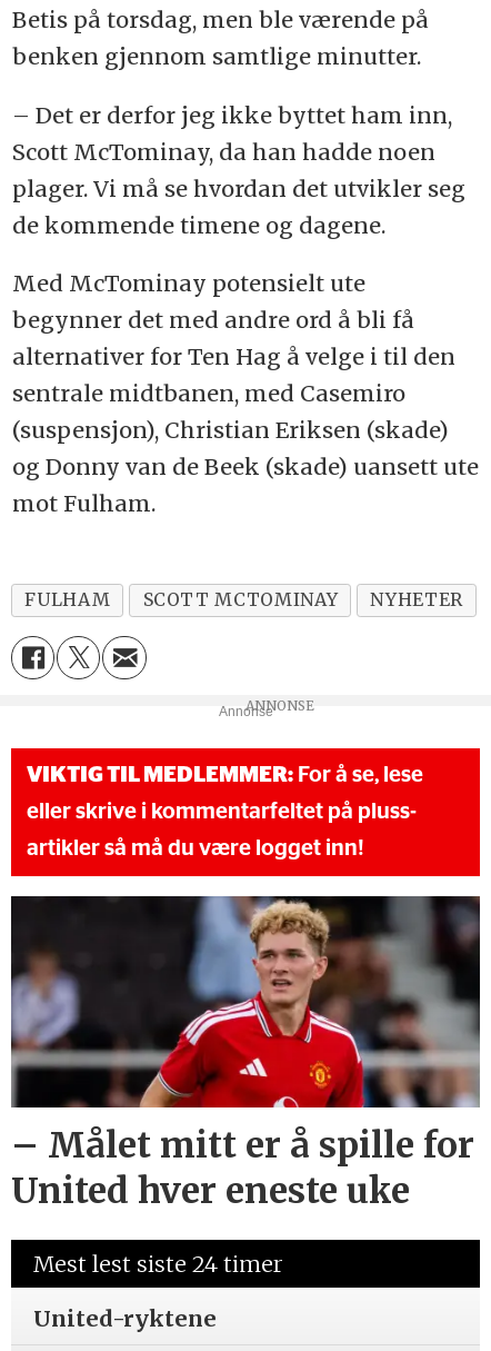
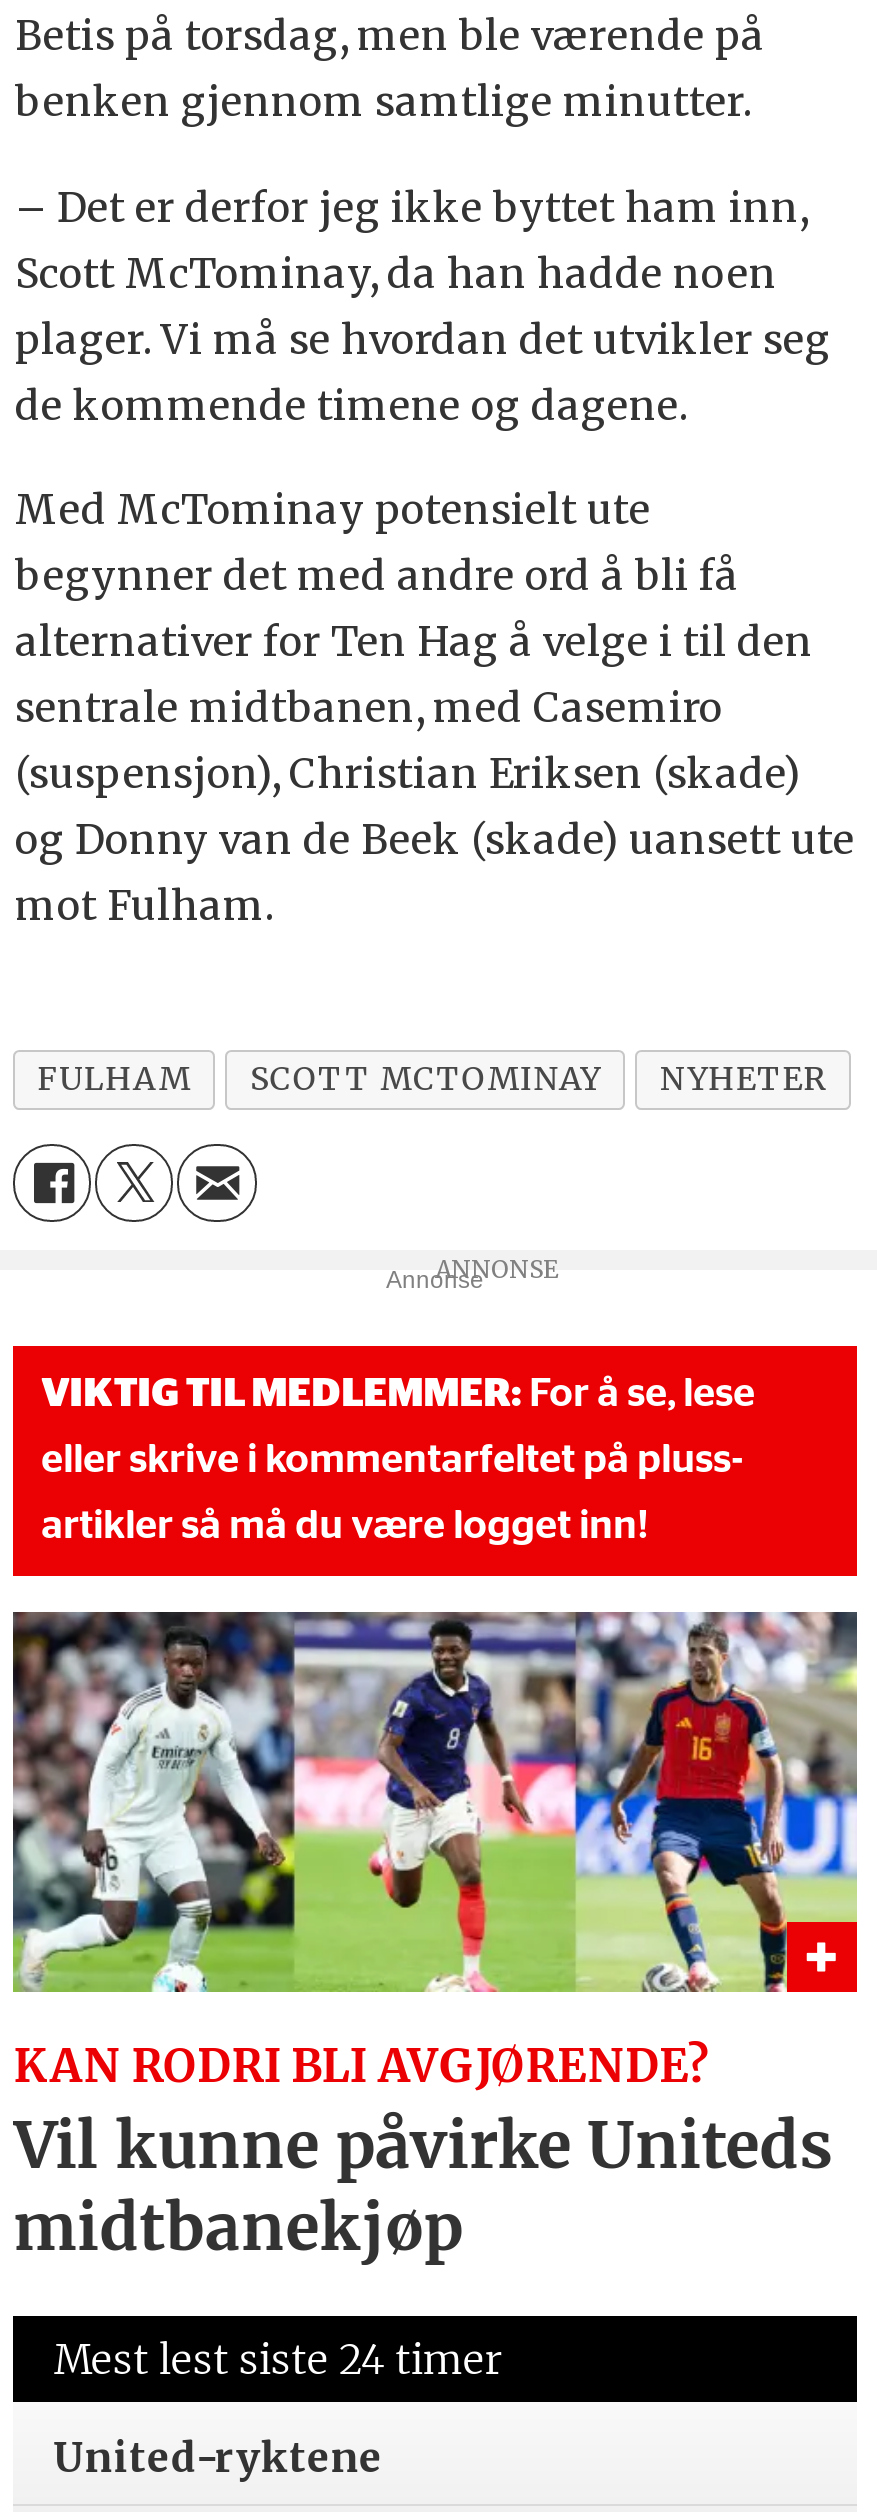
[11,895,481,1213] [image] | – Målet mitt er å spille for | United hver eneste uke -> [13,1610,859,2268] [image] | KAN RODRI BLI AVGJØRENDE? | Vil kunne påvirke Uniteds | midtbanekjøp

